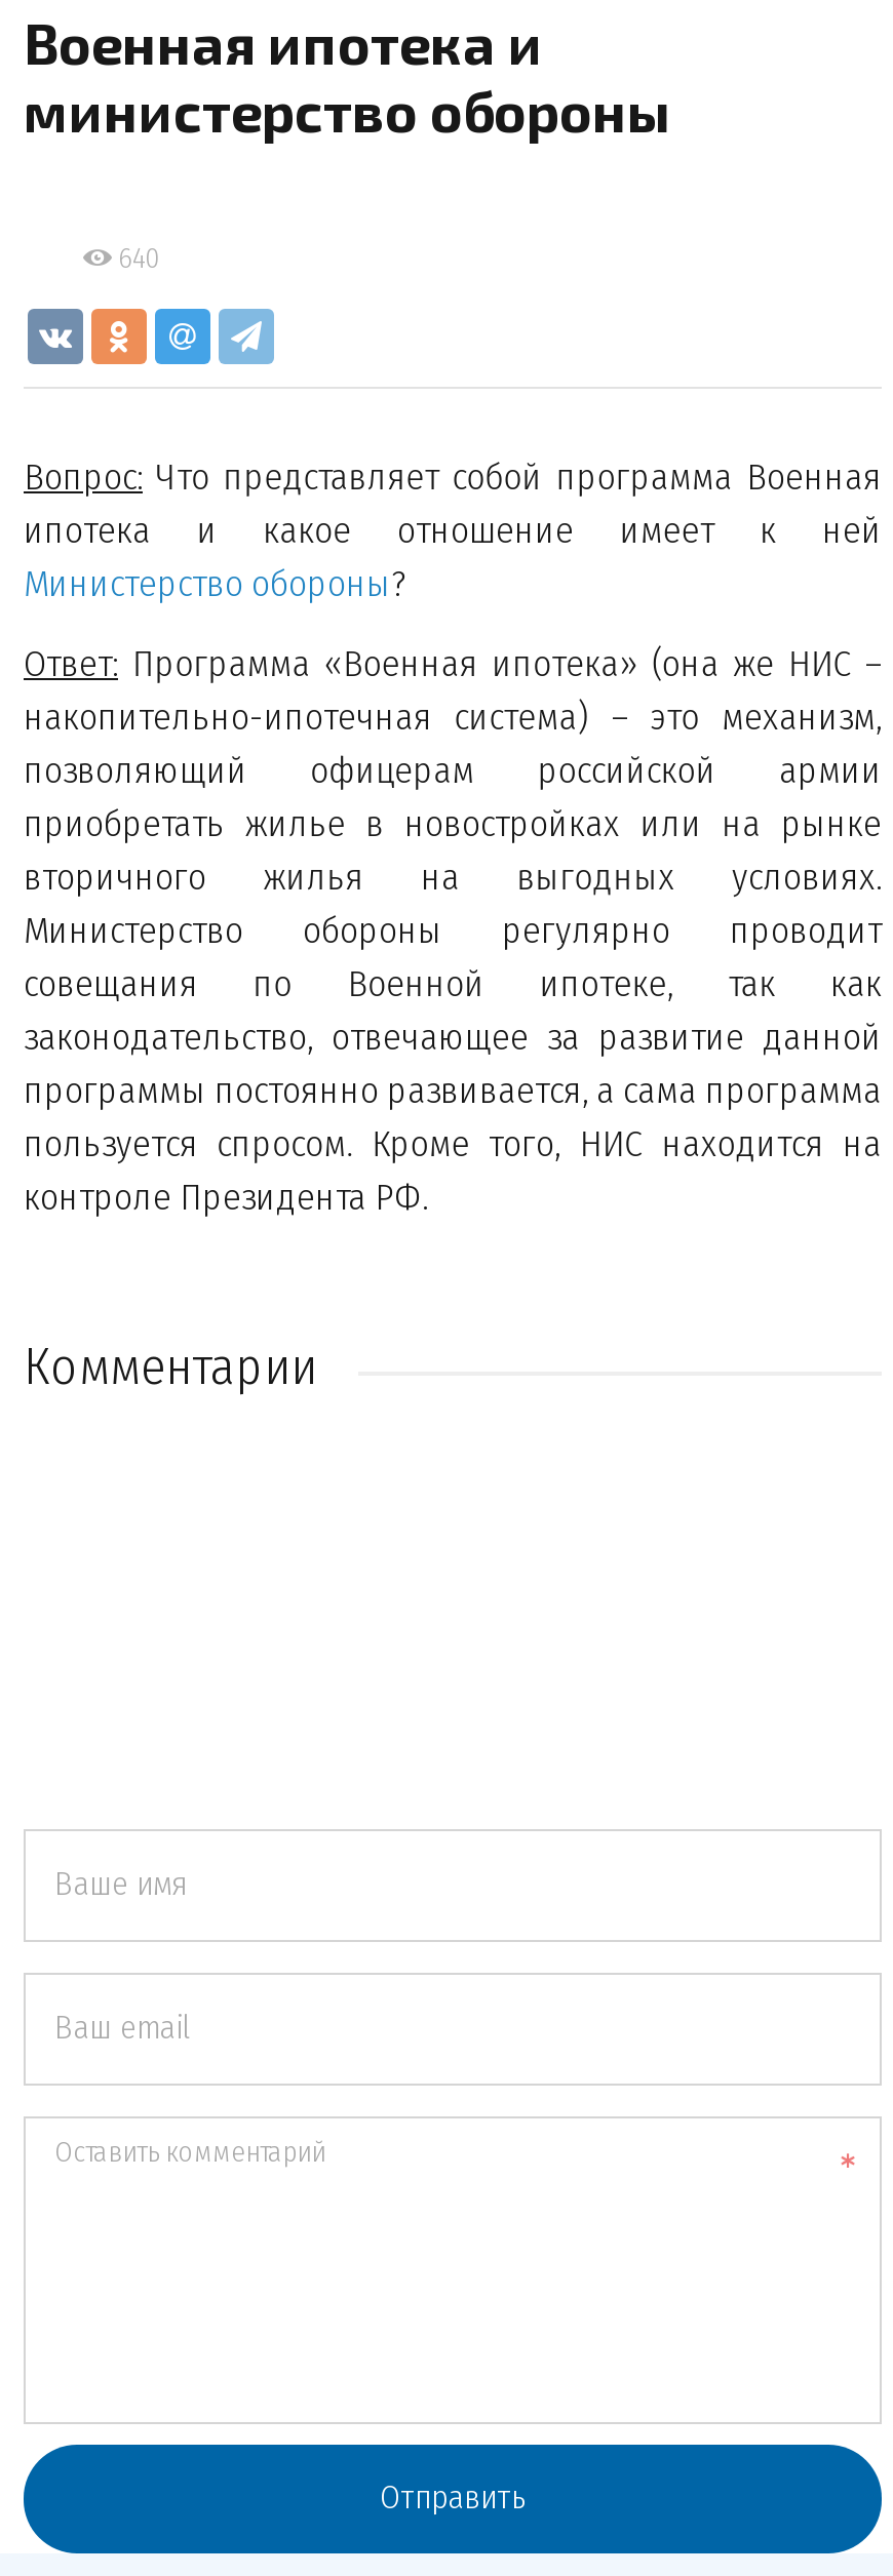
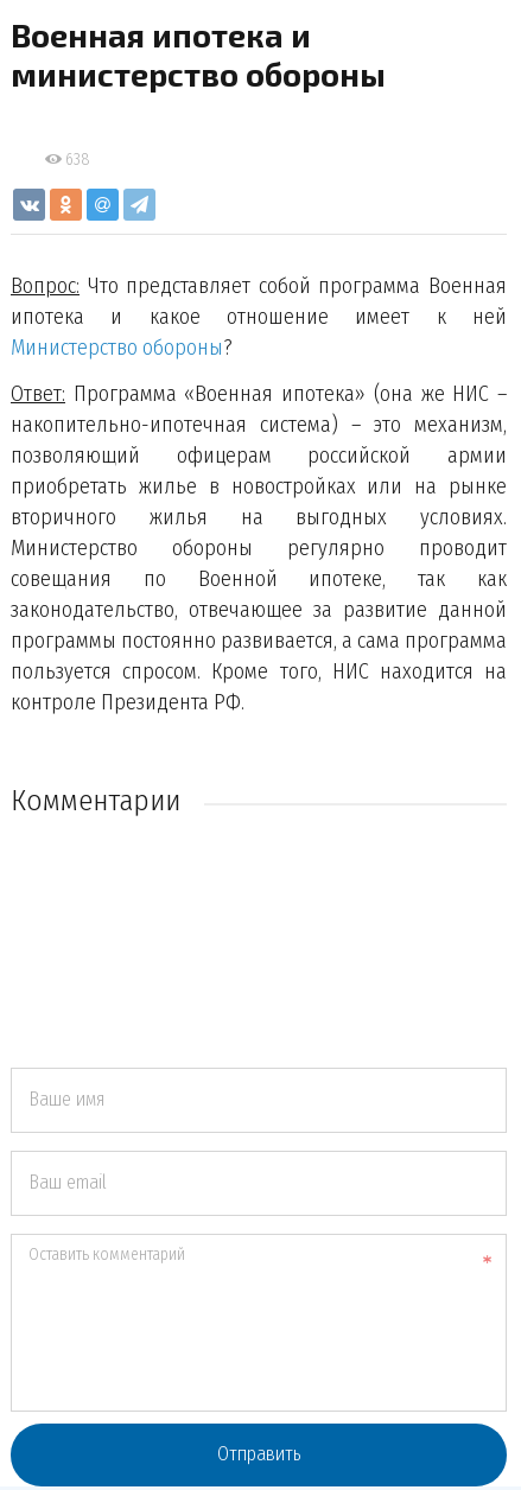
[112,241,161,276] 640 -> [62,149,90,170] 638

